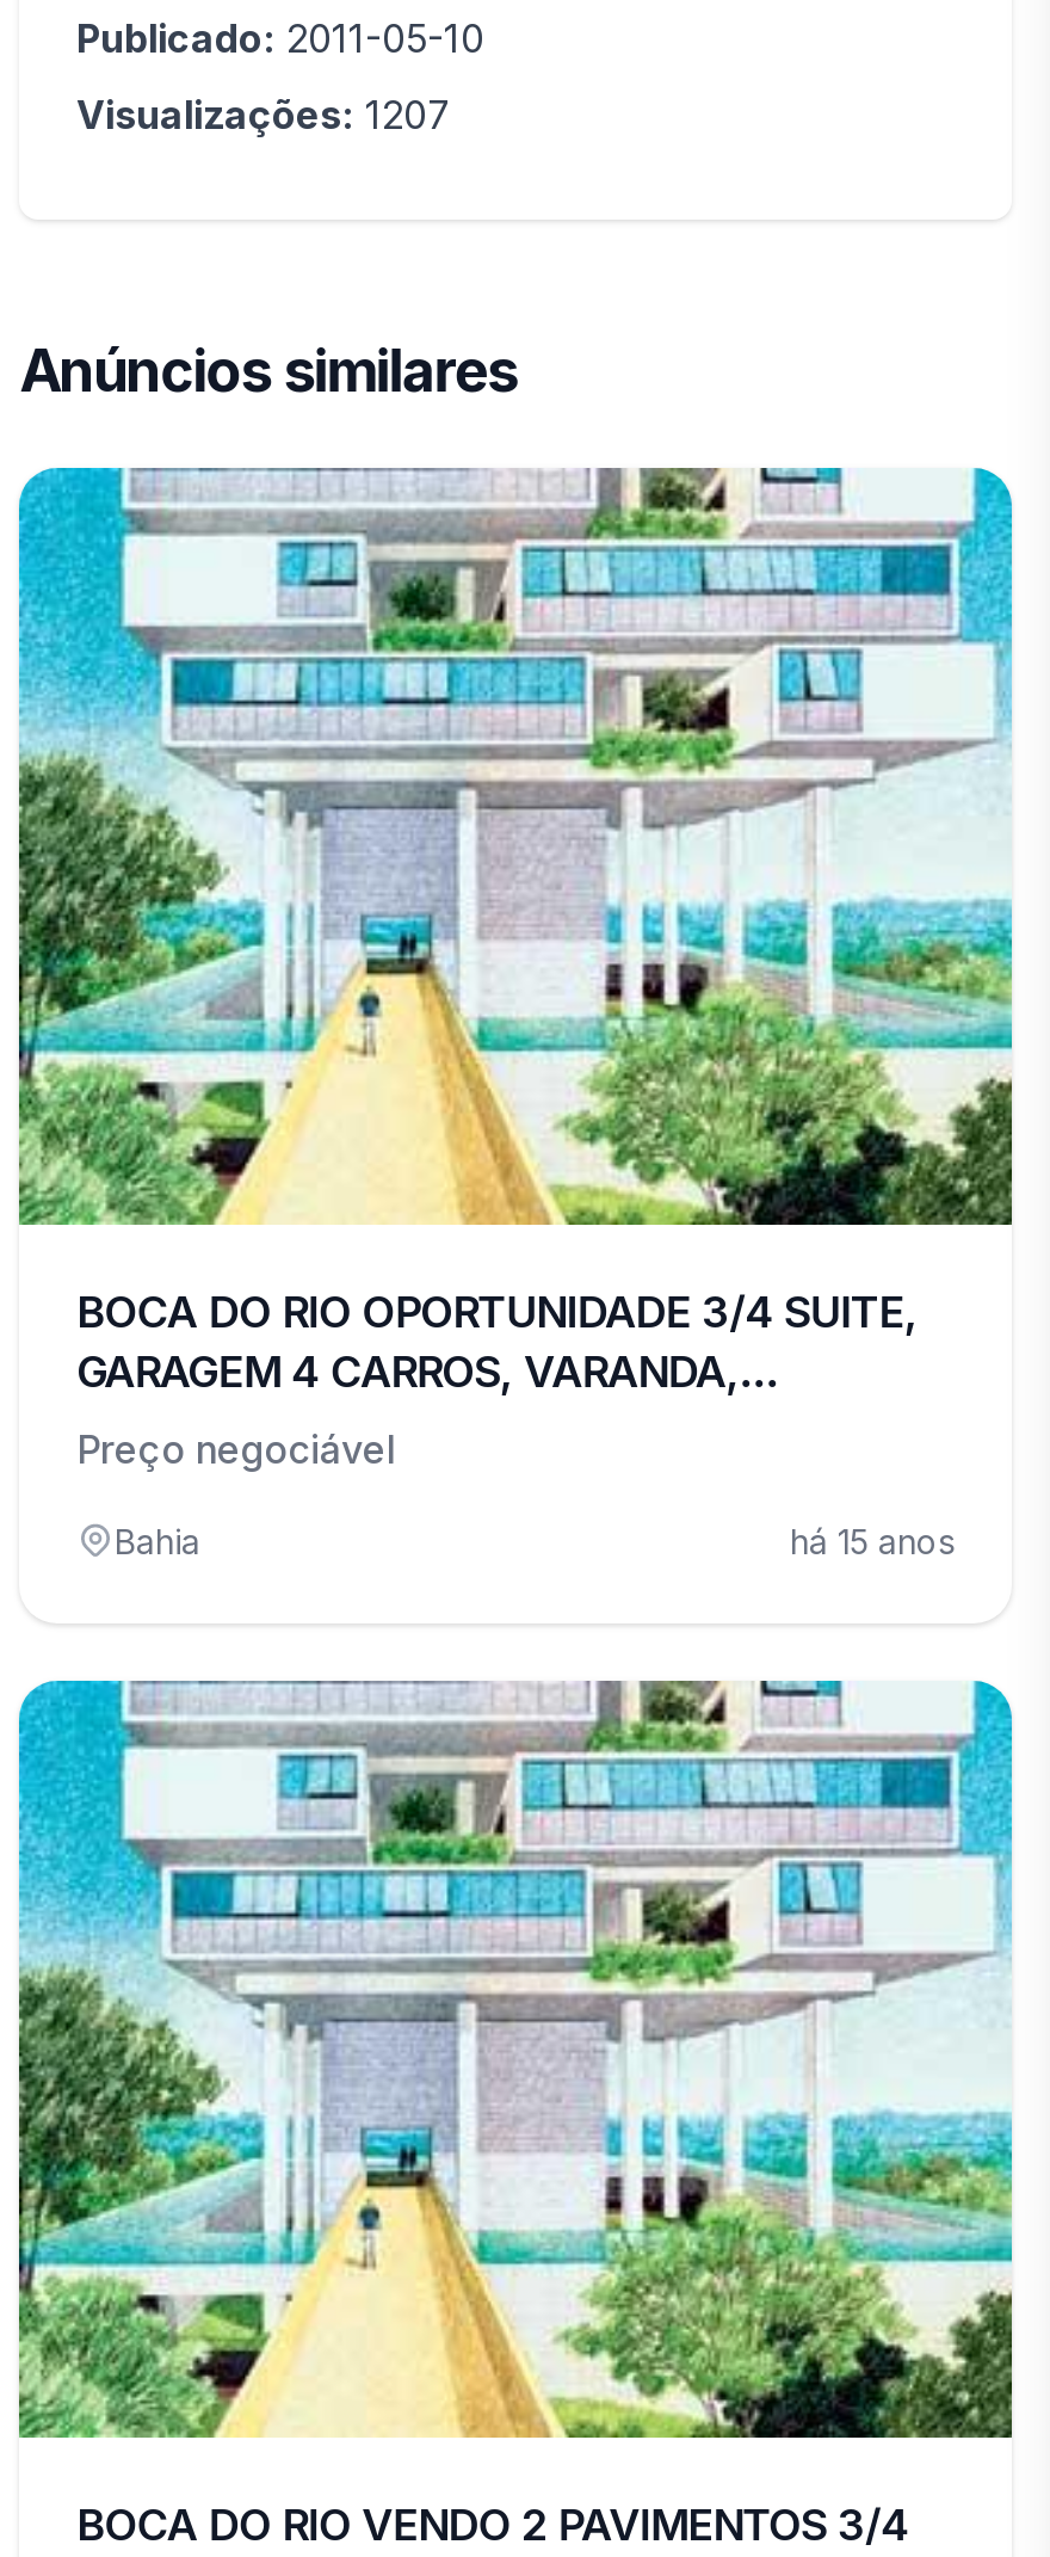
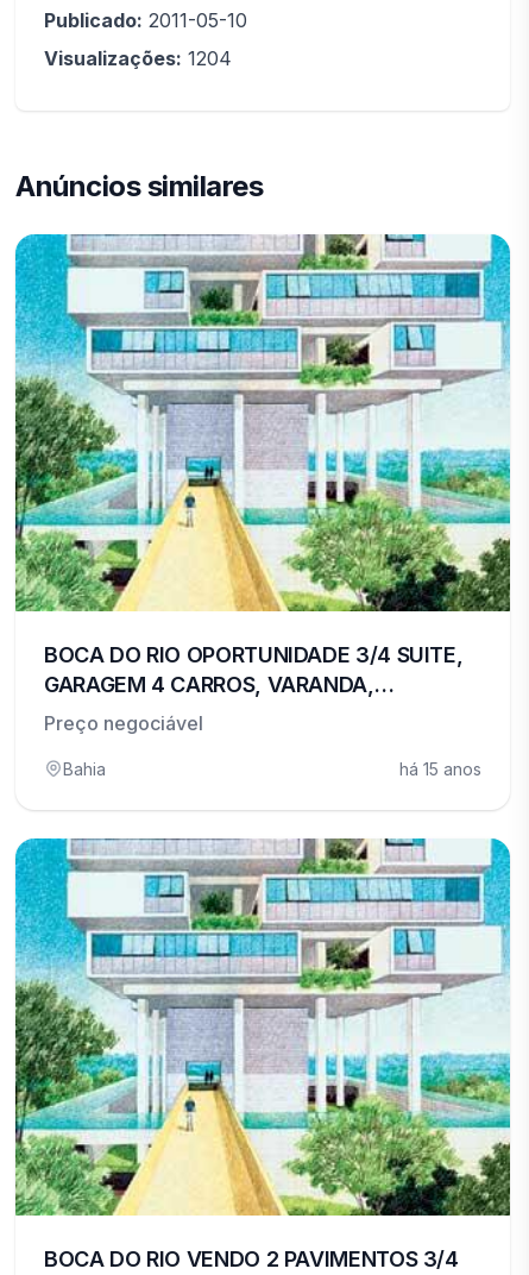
[76,90,451,138] Visualizações: 1207 -> [44,46,232,70] Visualizações: 1204

